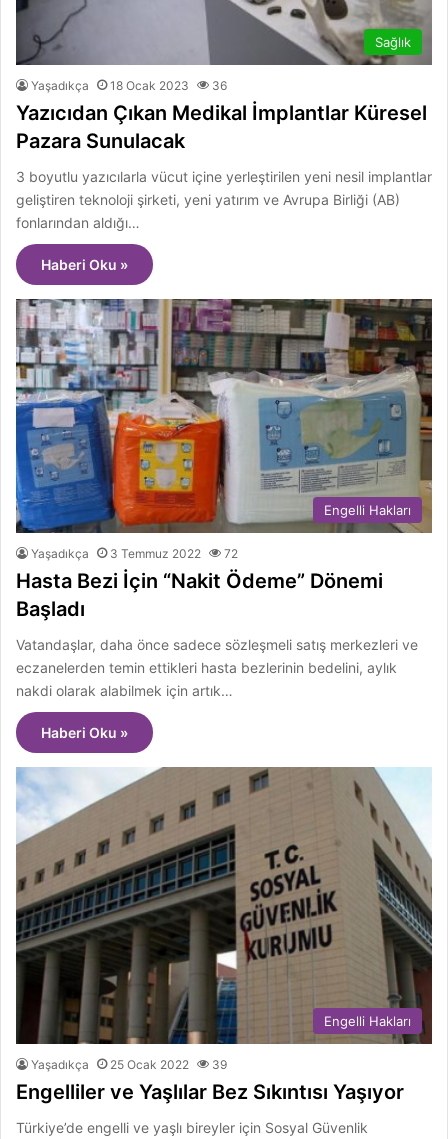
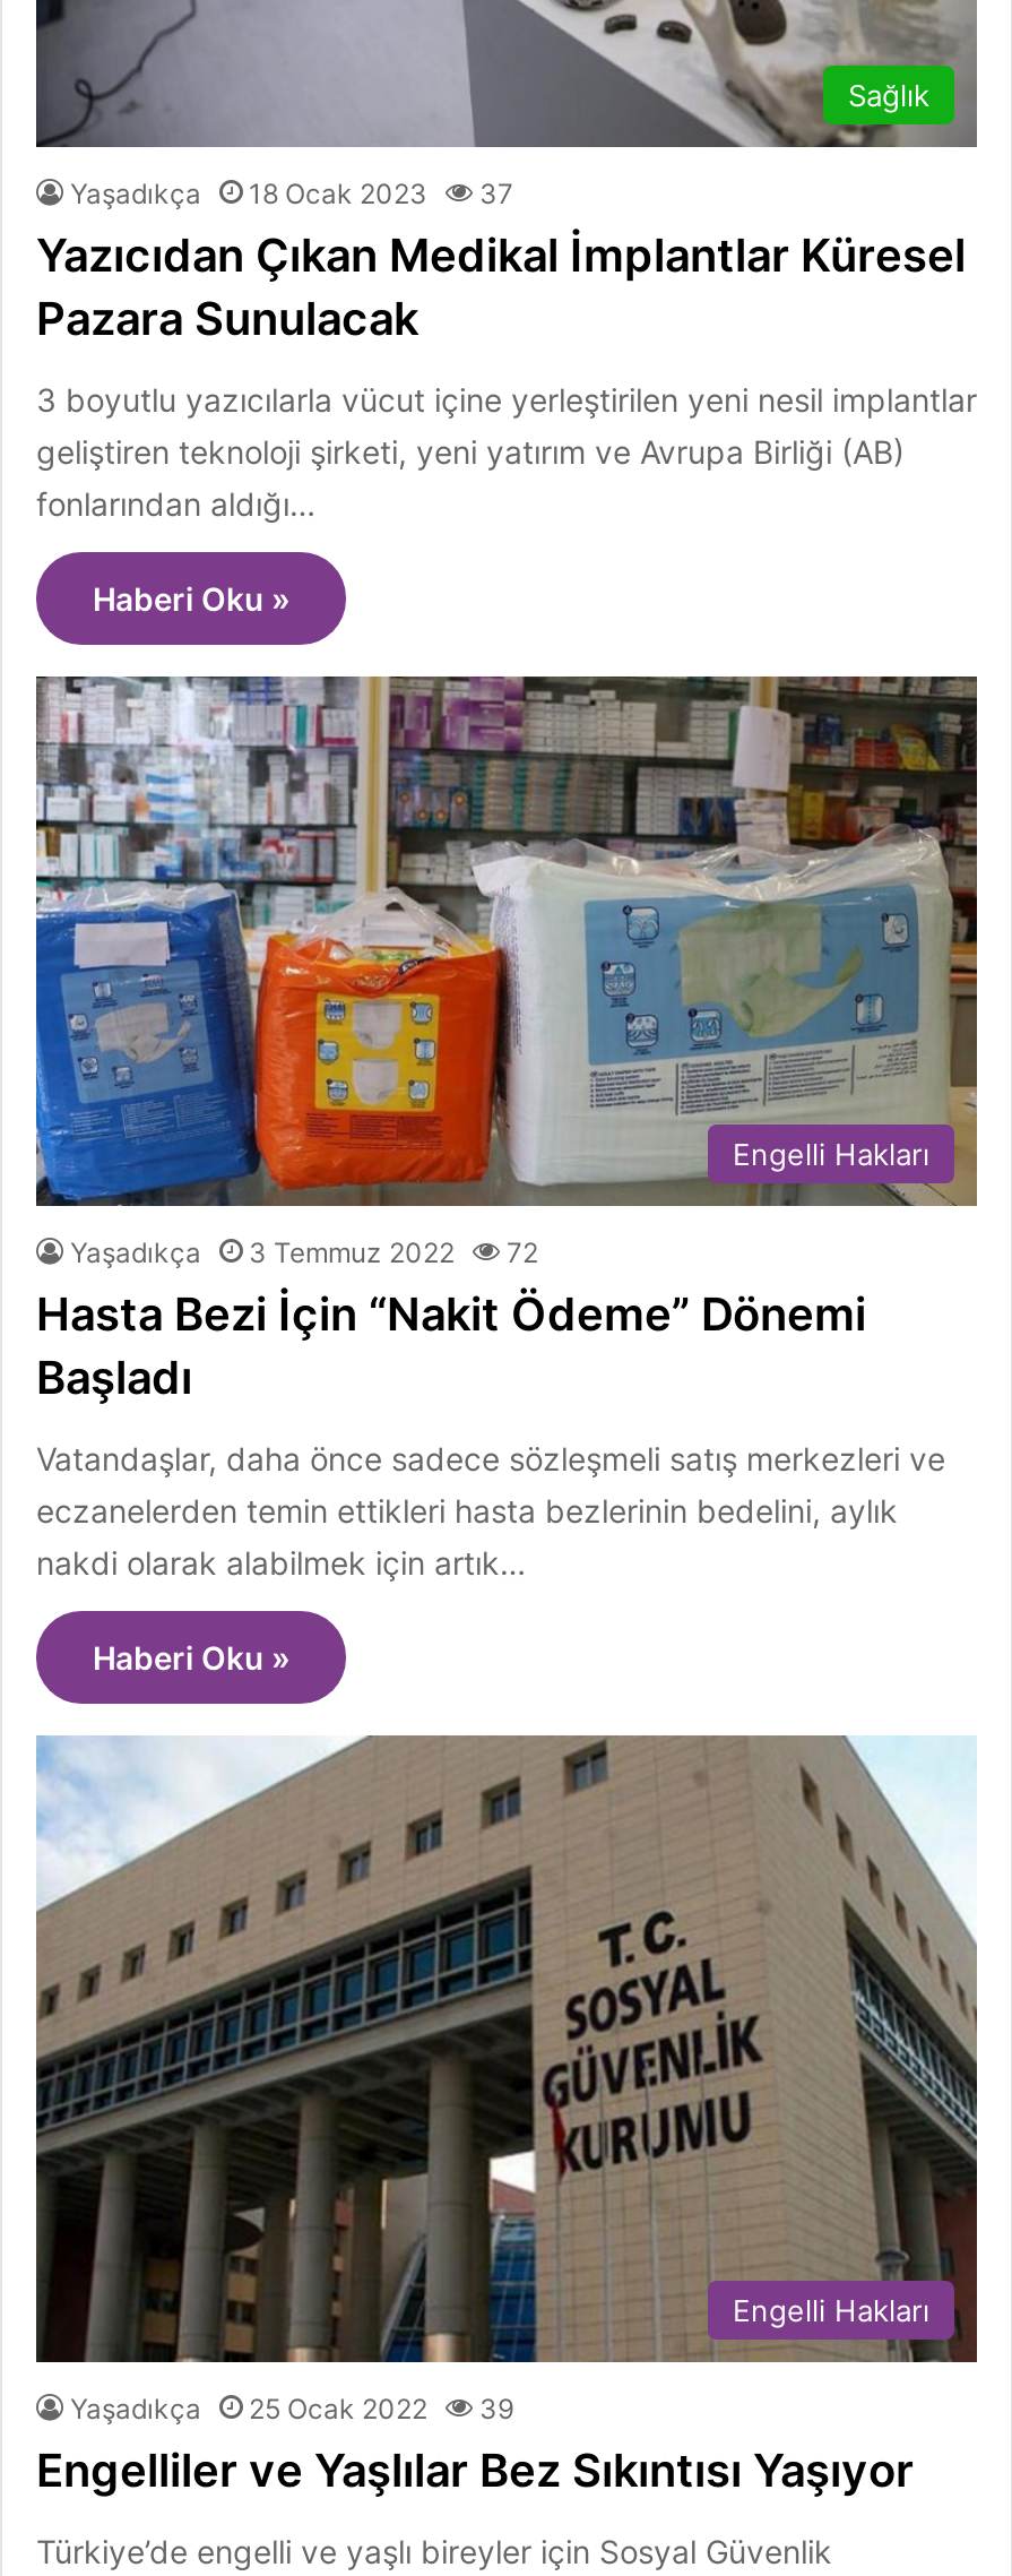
[31,78,227,93] Yaşadıkça 18 Ocak 2023 36 -> [70,177,513,211] Yaşadıkça 18 Ocak 2023 37

